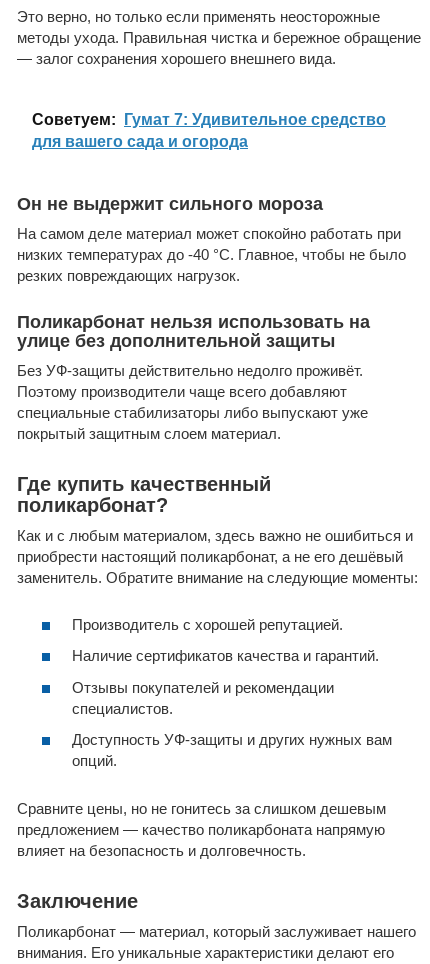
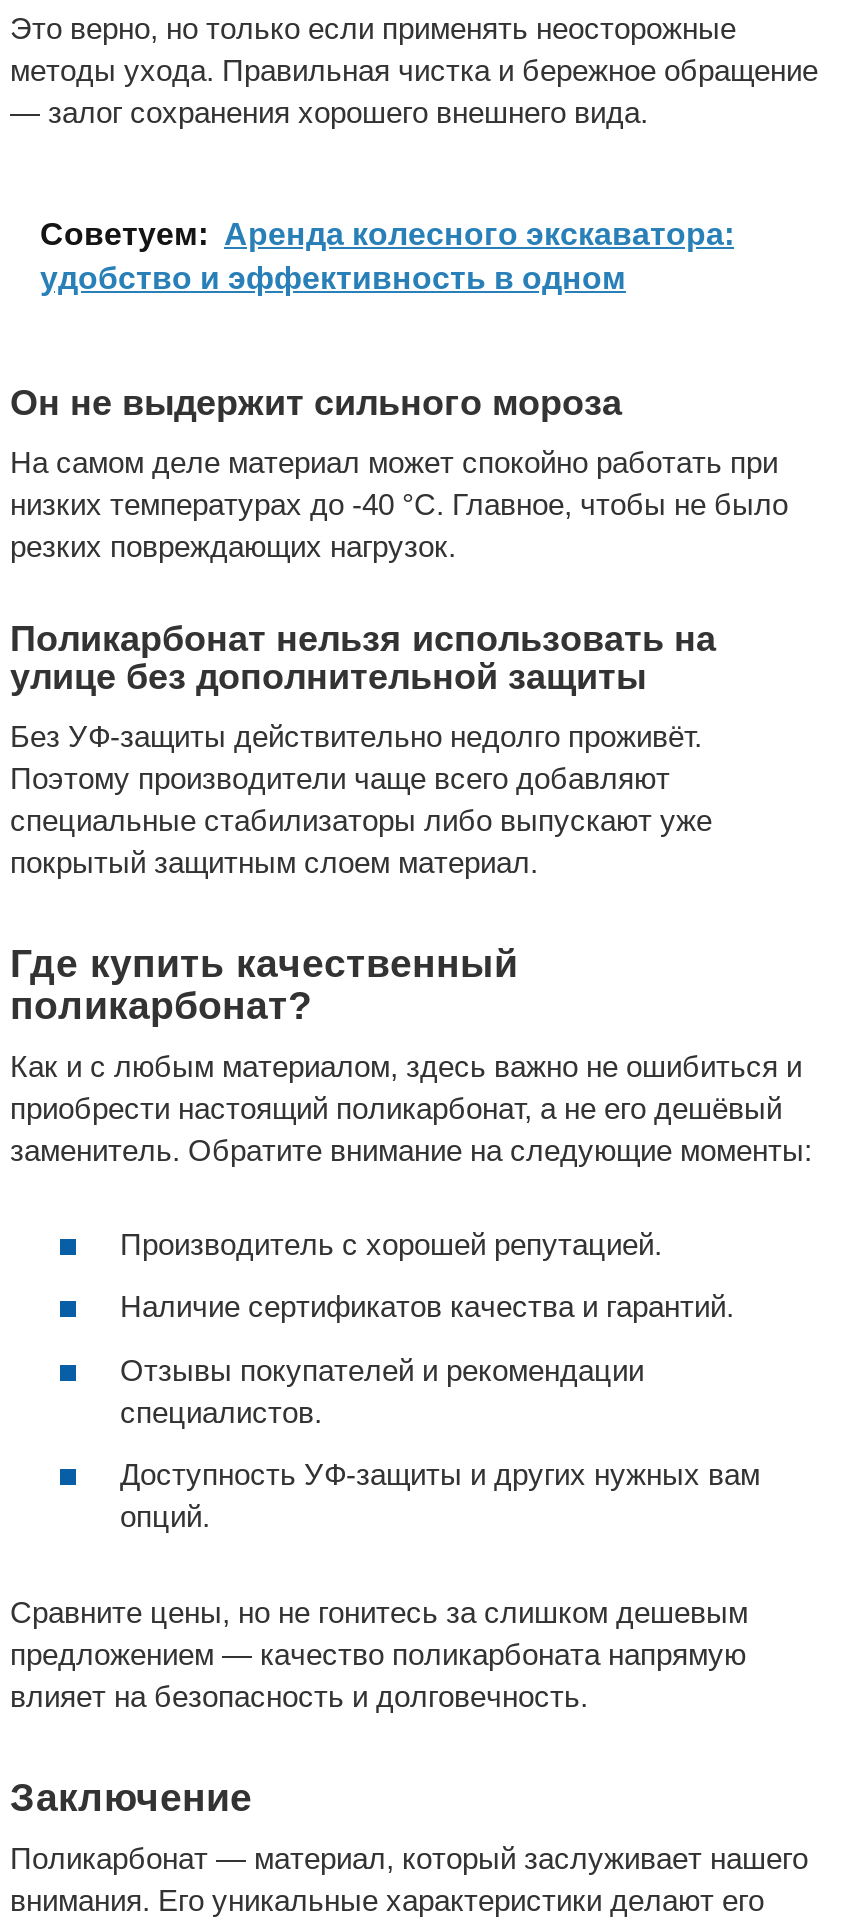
[32,111,386,150] Cоветуем: Гумат 7: Удивительное средство | для вашего сада и огорода -> [40,218,734,296] Cоветуем: Аренда колесного экскаватора: | удобство и эффективность в одном

